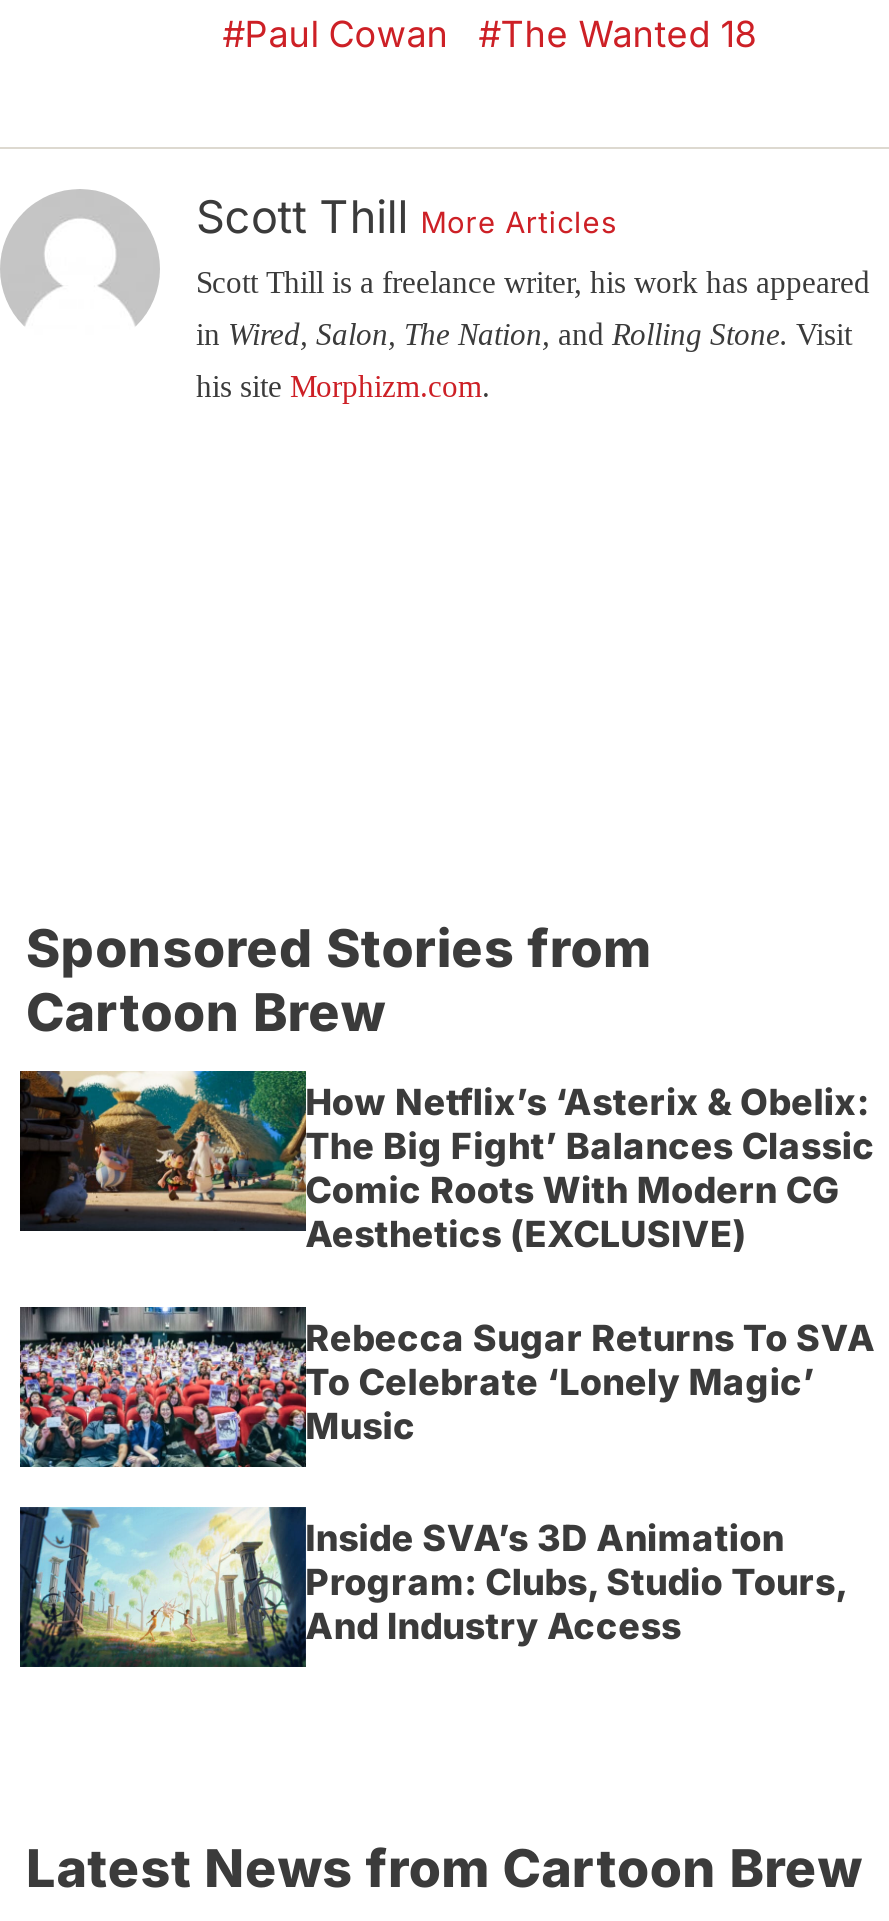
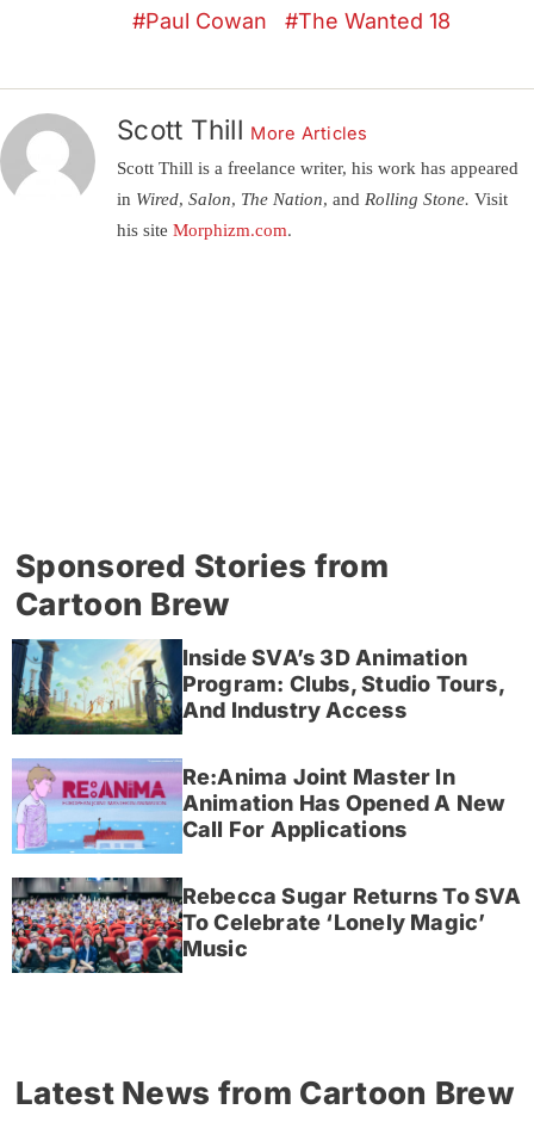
[20,1069,875,1255] [image] | How Netflix’s ‘Asterix & Obelix: | The Big Fight’ Balances Classic | Comic Roots With Modern CG | Aesthetics (EXCLUSIVE) -> none
moved [18,1305,875,1469] -> [11,876,522,974]: [image] | Rebecca Sugar Returns To SVA | To Celebrate ‘Lonely Magic’ | Music
moved [18,1505,848,1669] -> [11,638,505,736]: [image] | Inside SVA’s 3D Animation | Program: Clubs, Studio Tours, | And Industry Access
none -> [11,758,506,855] [image] | Re:Anima Joint Master In | Animation Has Opened A New | Call For Applications

